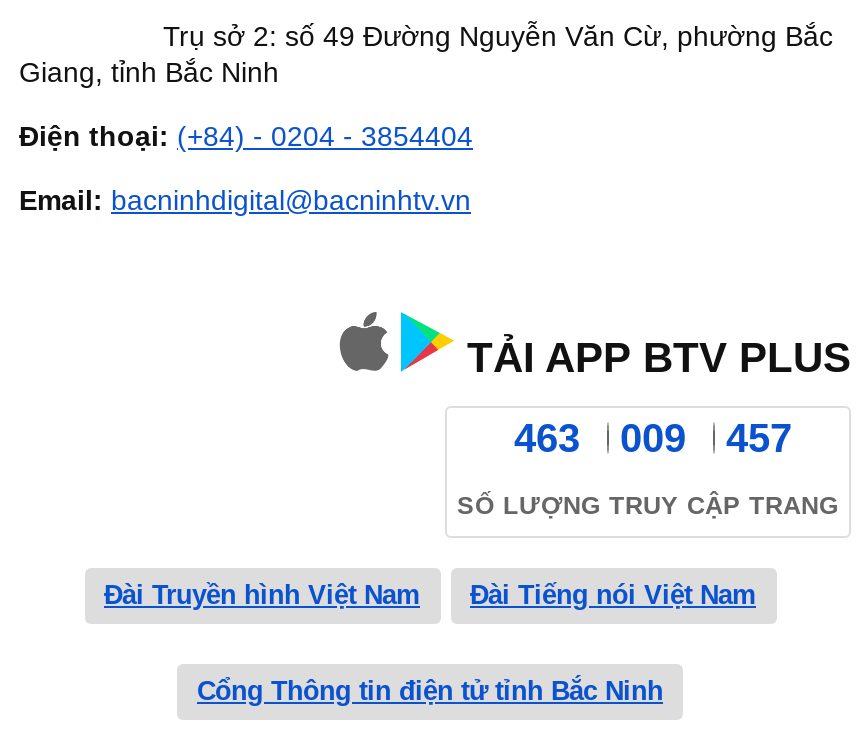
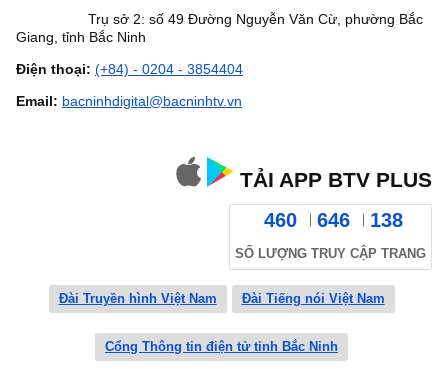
[514,416,580,460] 463 -> [263,209,296,231] 460
[620,416,686,460] 009 -> [316,209,349,231] 646
[726,416,792,460] 457 -> [369,209,402,231] 138

